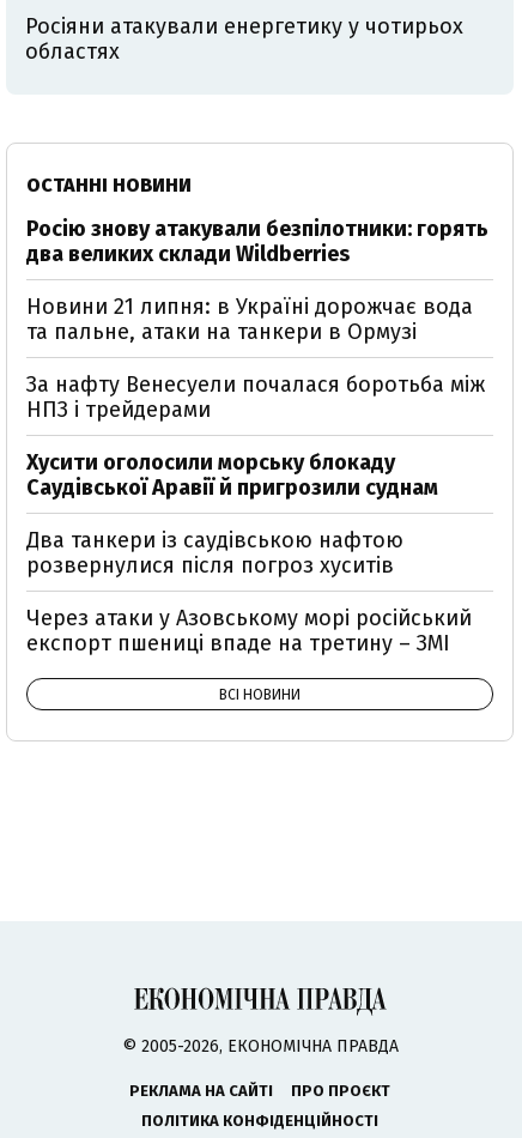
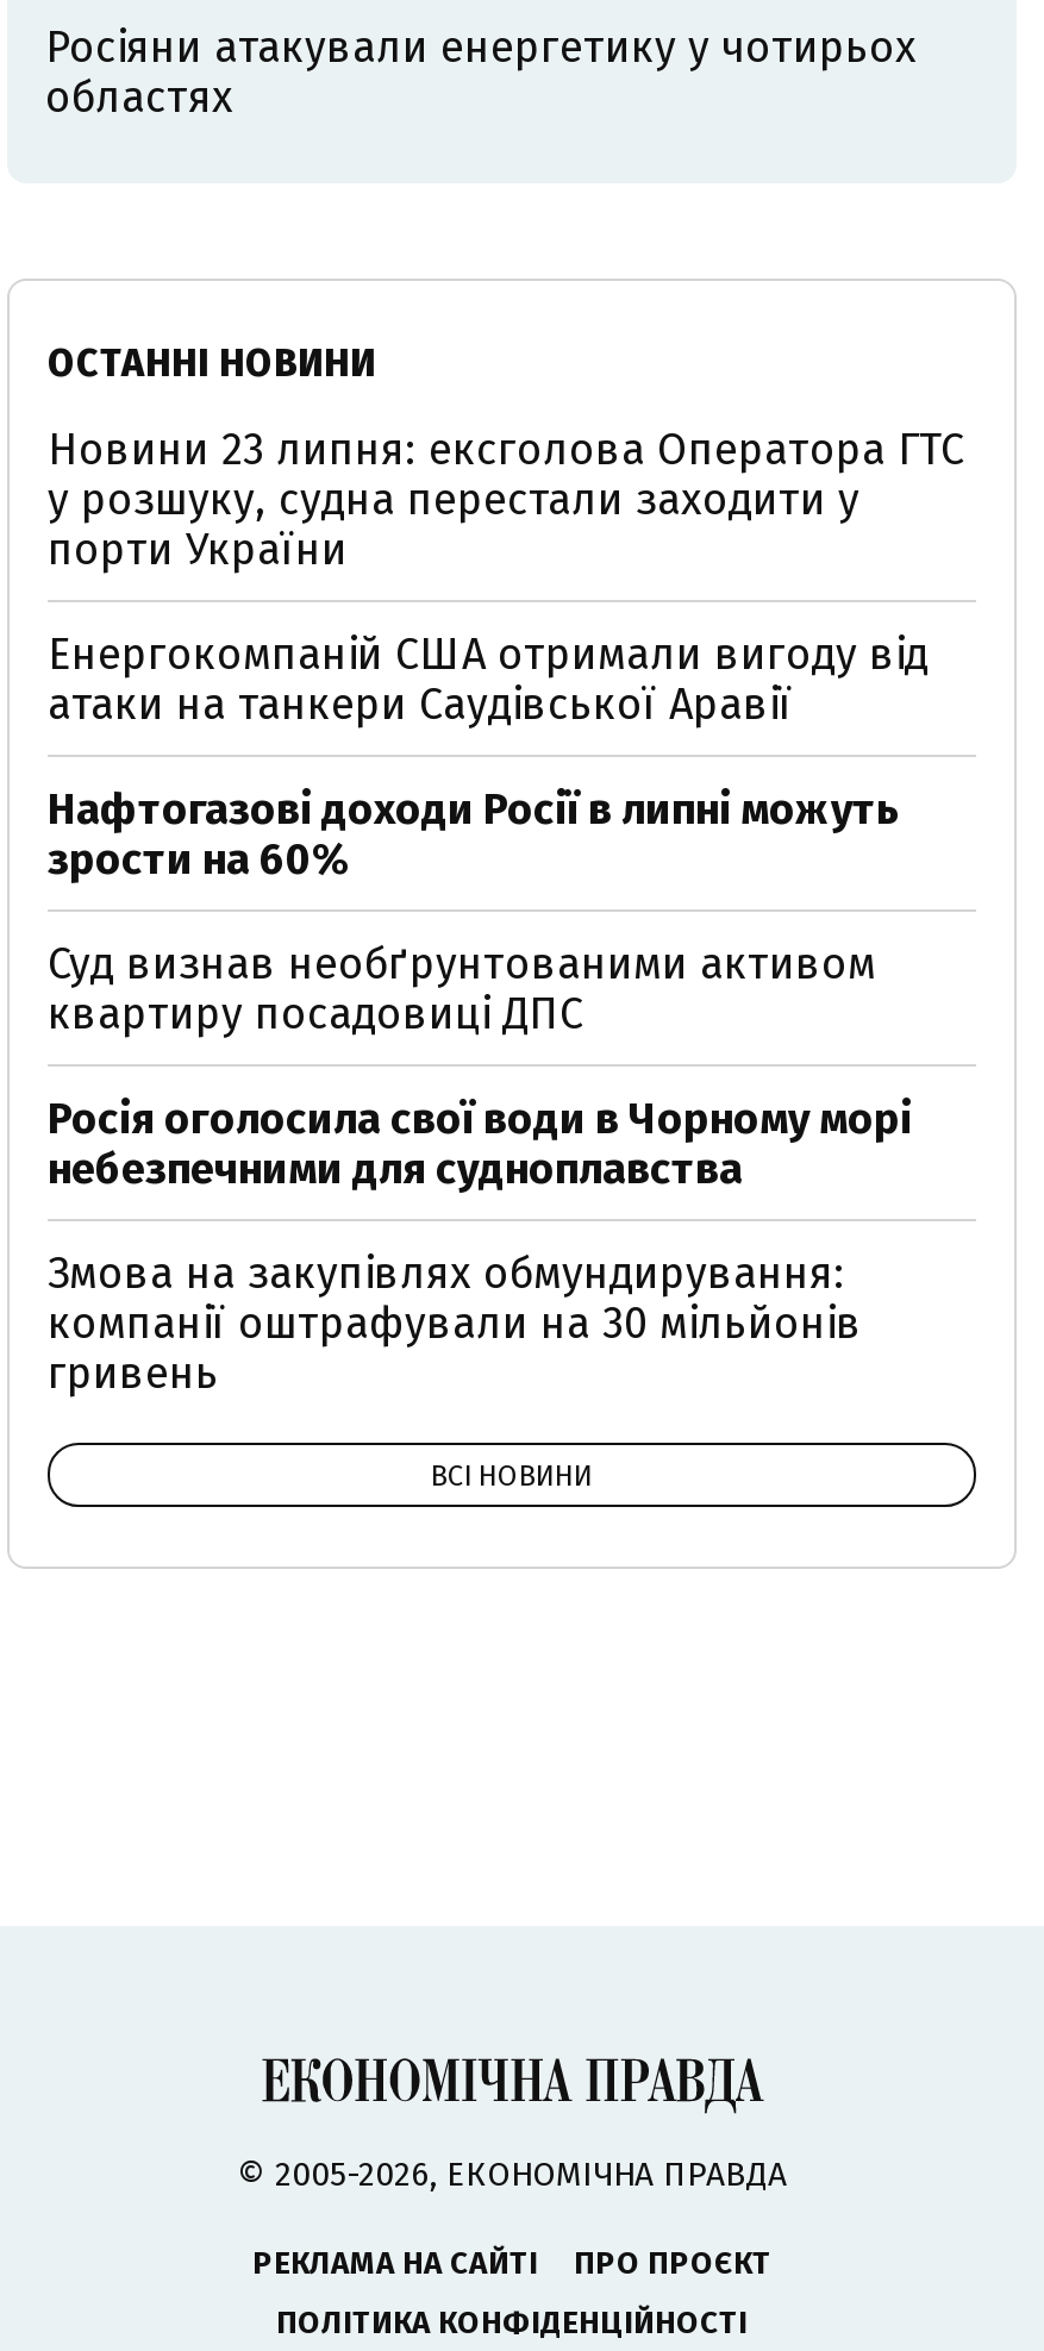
[26,216,488,268] Росію знову атакували безпілотники: горять | два великих склади Wildberries -> [48,425,964,577] Новини 23 липня: ексголова Оператора ГТС | у розшуку, судна перестали заходити у | порти України
[26,294,473,346] Новини 21 липня: в Україні дорожчає вода | та пальне, атаки на танкери в Ормузі -> [48,630,929,732] Енергокомпаній США отримали вигоду від | атаки на танкери Саудівської Аравії
[26,372,485,423] За нафту Венесуели почалася боротьба між | НПЗ і трейдерами -> [48,784,900,887] Нафтогазові доходи Росії в липні можуть | зрости на 60%
[26,450,438,501] Хусити оголосили морську блокаду | Саудівської Аравії й пригрозили суднам -> [48,939,876,1042] Суд визнав необґрунтованими активом | квартиру посадовиці ДПС
[26,528,403,579] Два танкери із саудівською нафтою | розвернулися після погроз хуситів -> [48,1094,912,1196] Росія оголосила свої води в Чорному морі | небезпечними для судноплавства
[26,606,472,657] Через атаки у Азовському морі російський | експорт пшениці впаде на третину – ЗМІ -> [48,1249,862,1401] Змова на закупівлях обмундирування: | компанії оштрафували на 30 мільйонів | гривень

